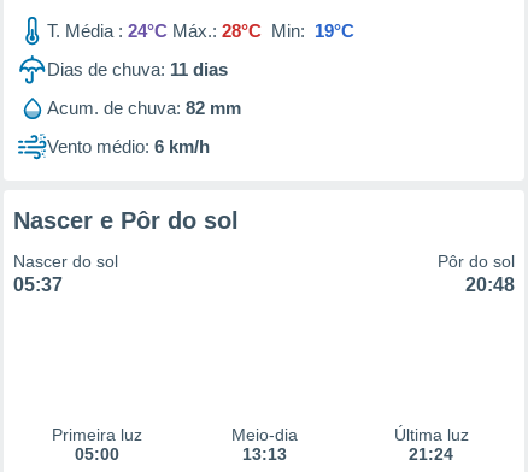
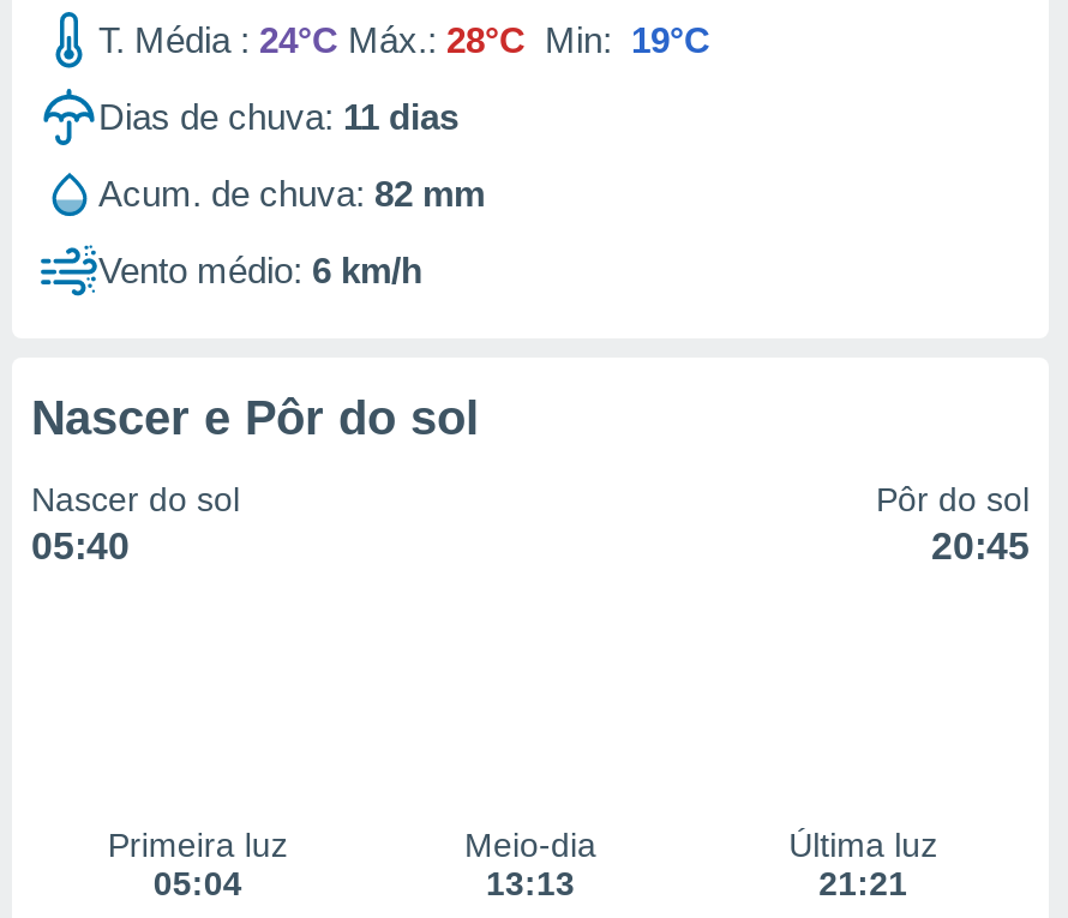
[13,275,63,295] 05:37 -> [31,526,130,566] 05:40
[465,275,515,295] 20:48 -> [931,526,1030,566] 20:45
[74,444,119,464] 05:00 -> [153,864,242,902] 05:04
[409,444,454,464] 21:24 -> [819,864,908,902] 21:21

